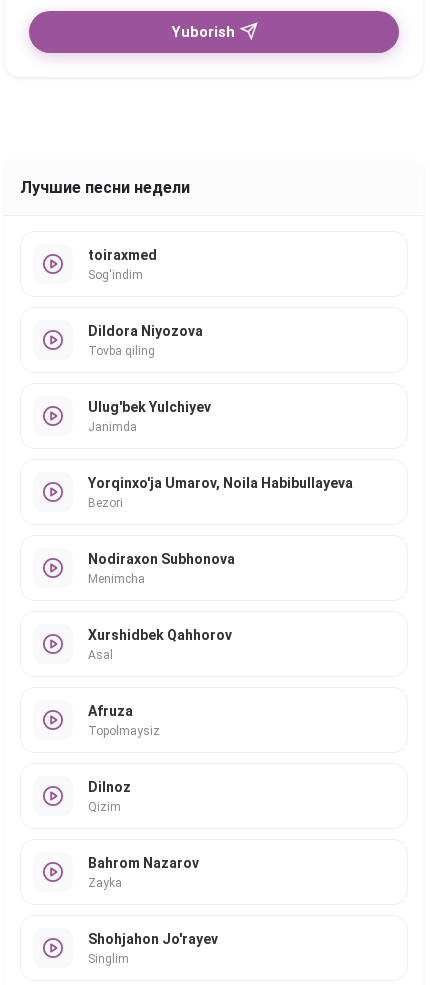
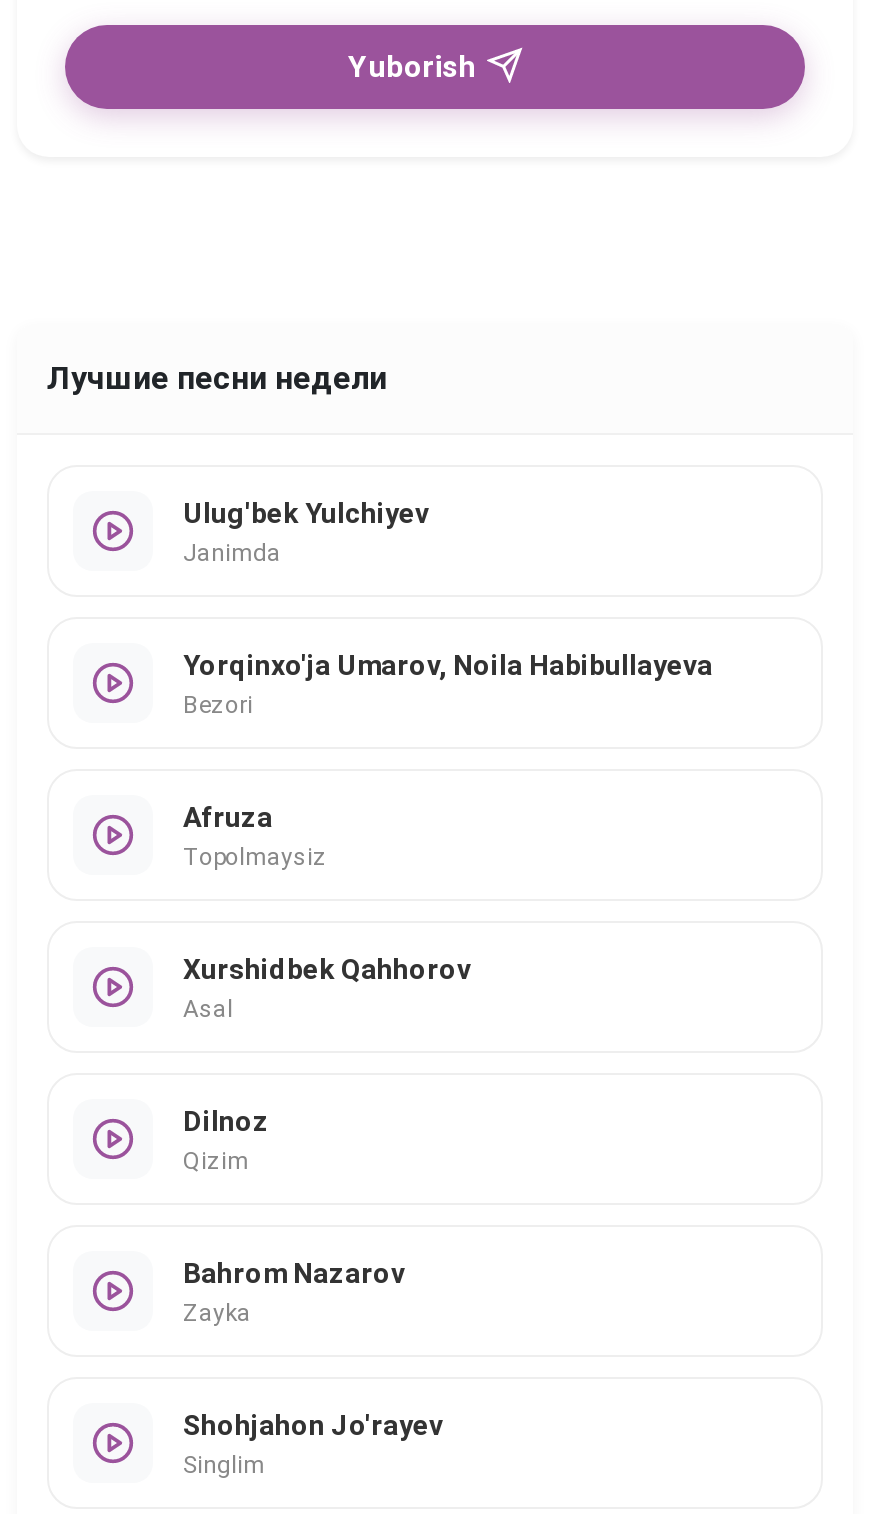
[88,246,157,281] toiraxmed | Sog'indim -> none
[88,322,203,357] Dildora Niyozova | Tovba qiling -> none
[88,550,235,585] Nodiraxon Subhonova | Menimcha -> none
moved [88,702,160,737] -> [183,800,327,870]: Afruza | Topolmaysiz

